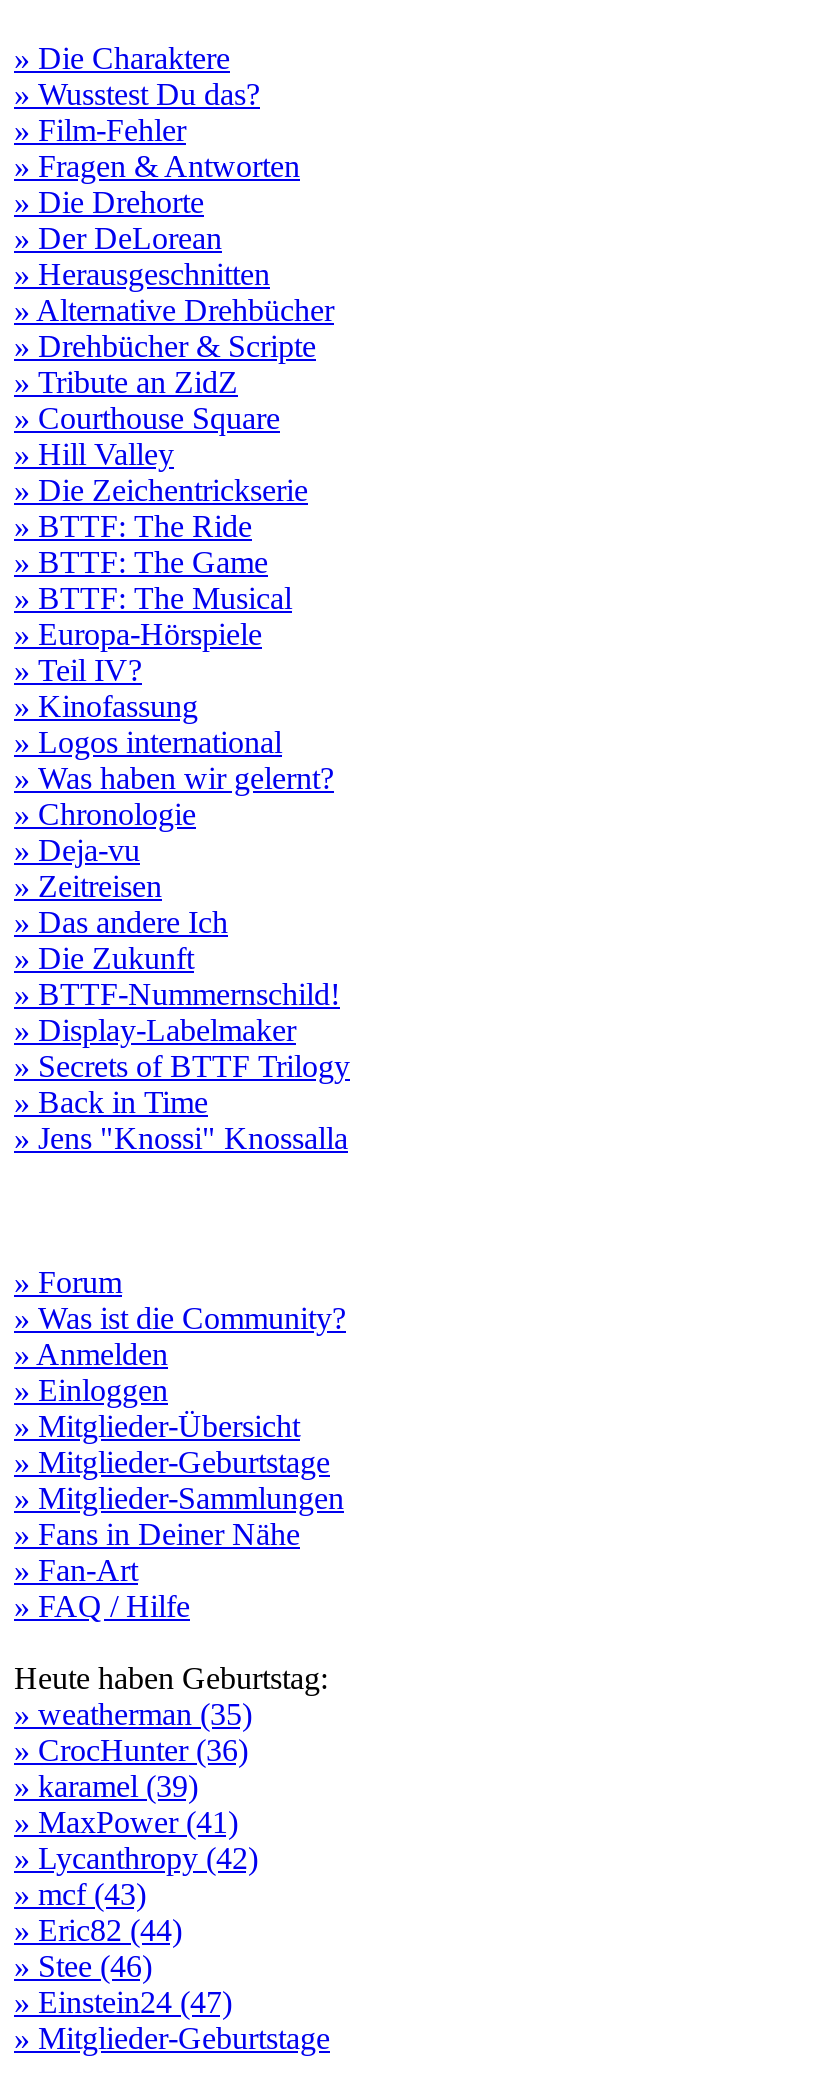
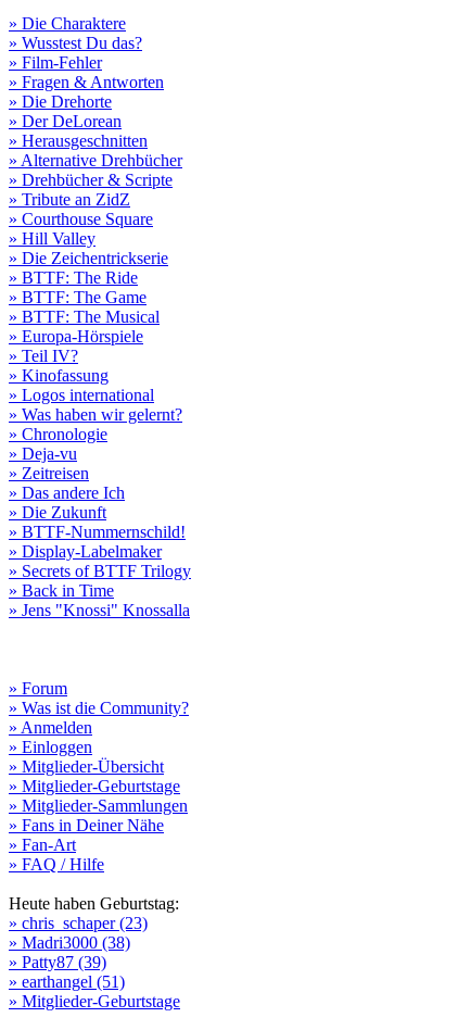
[14,1697,258,2019] » weatherman (35) | » CrocHunter (36) | » karamel (39) | » MaxPower (41) | » Lycanthropy (42) | » mcf (43) | » Eric82 (44) | » Stee (46) | » Einstein24 (47) -> [9,914,148,991] » chris_schaper (23) | » Madri3000 (38) | » Patty87 (39) | » earthangel (51)

